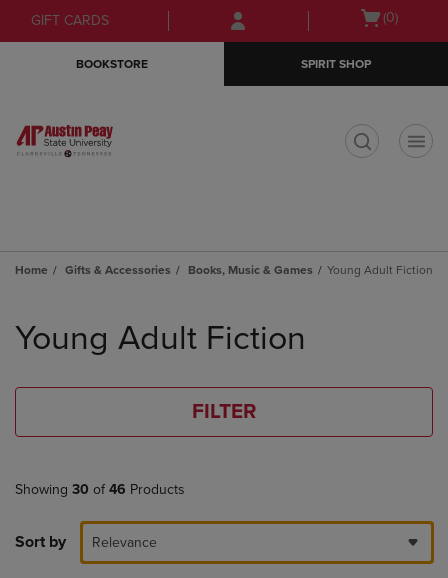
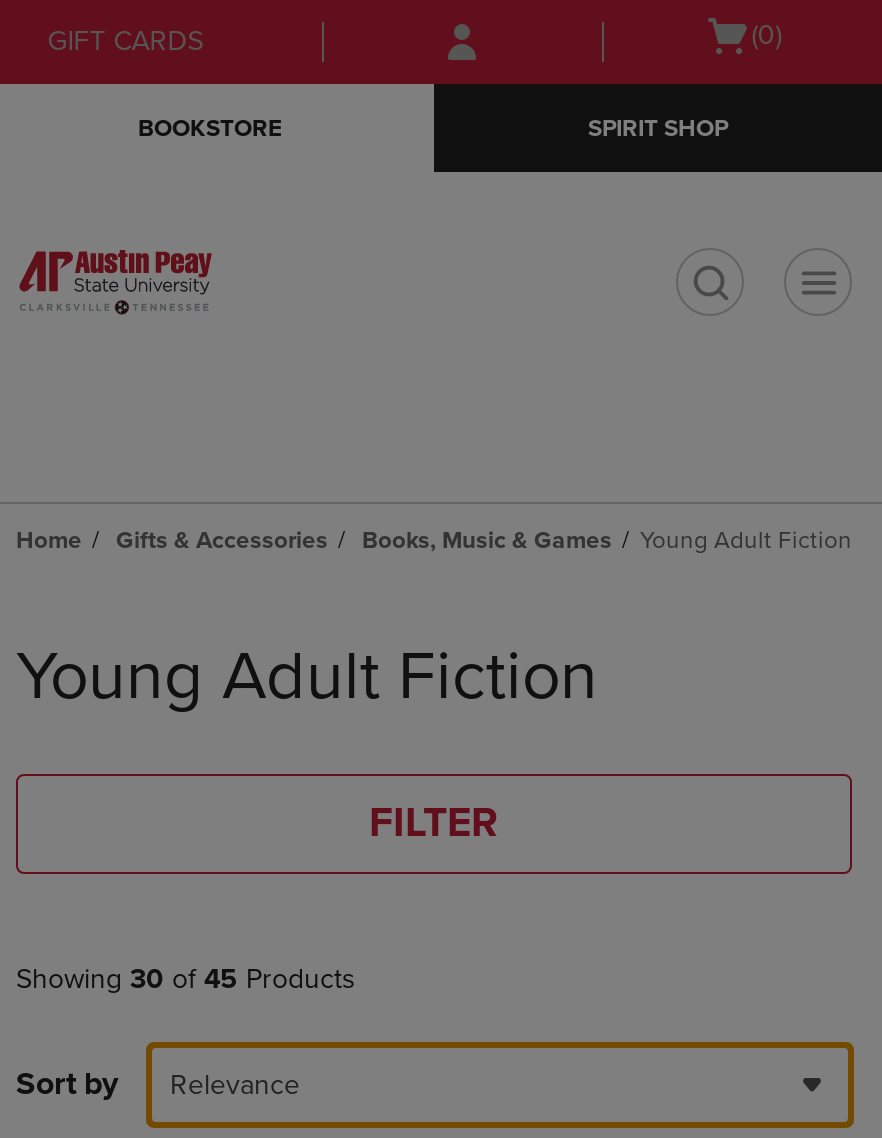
[15,481,185,498] Showing 30 of 46 Products -> [16,962,356,996] Showing 30 of 45 Products

